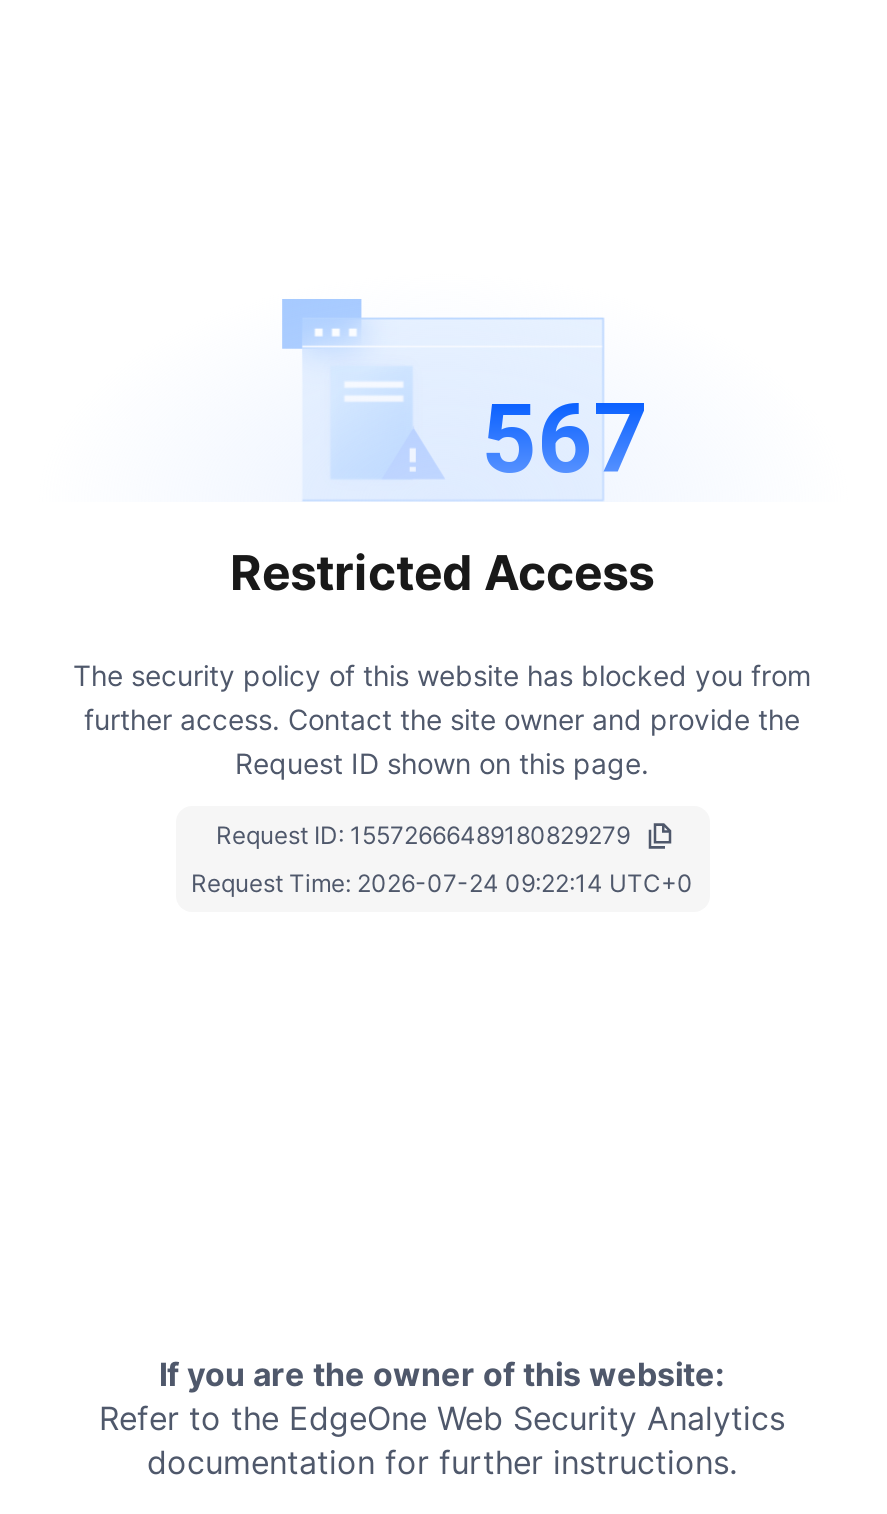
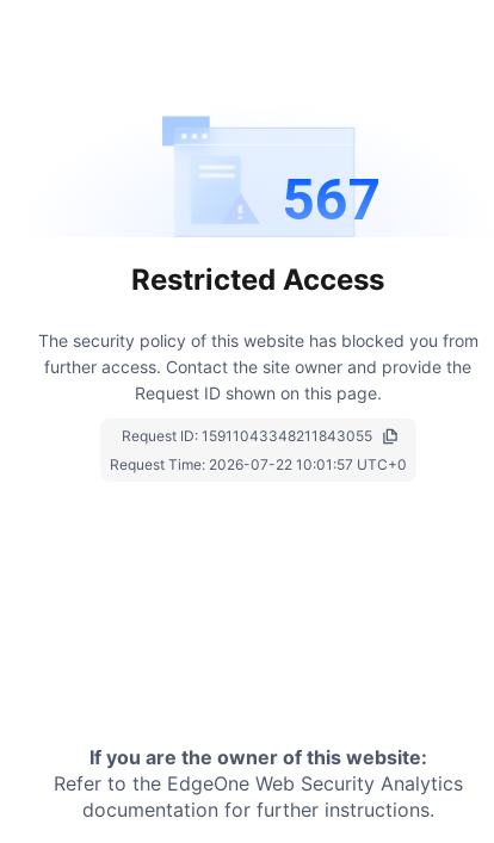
[216,819,630,849] Request ID: 15572666489180829279 -> [121,426,372,444] Request ID: 15911043348211843055
[191,867,693,897] Request Time: 2026-07-24 09:22:14 UTC+0 -> [109,455,406,473] Request Time: 2026-07-22 10:01:57 UTC+0

